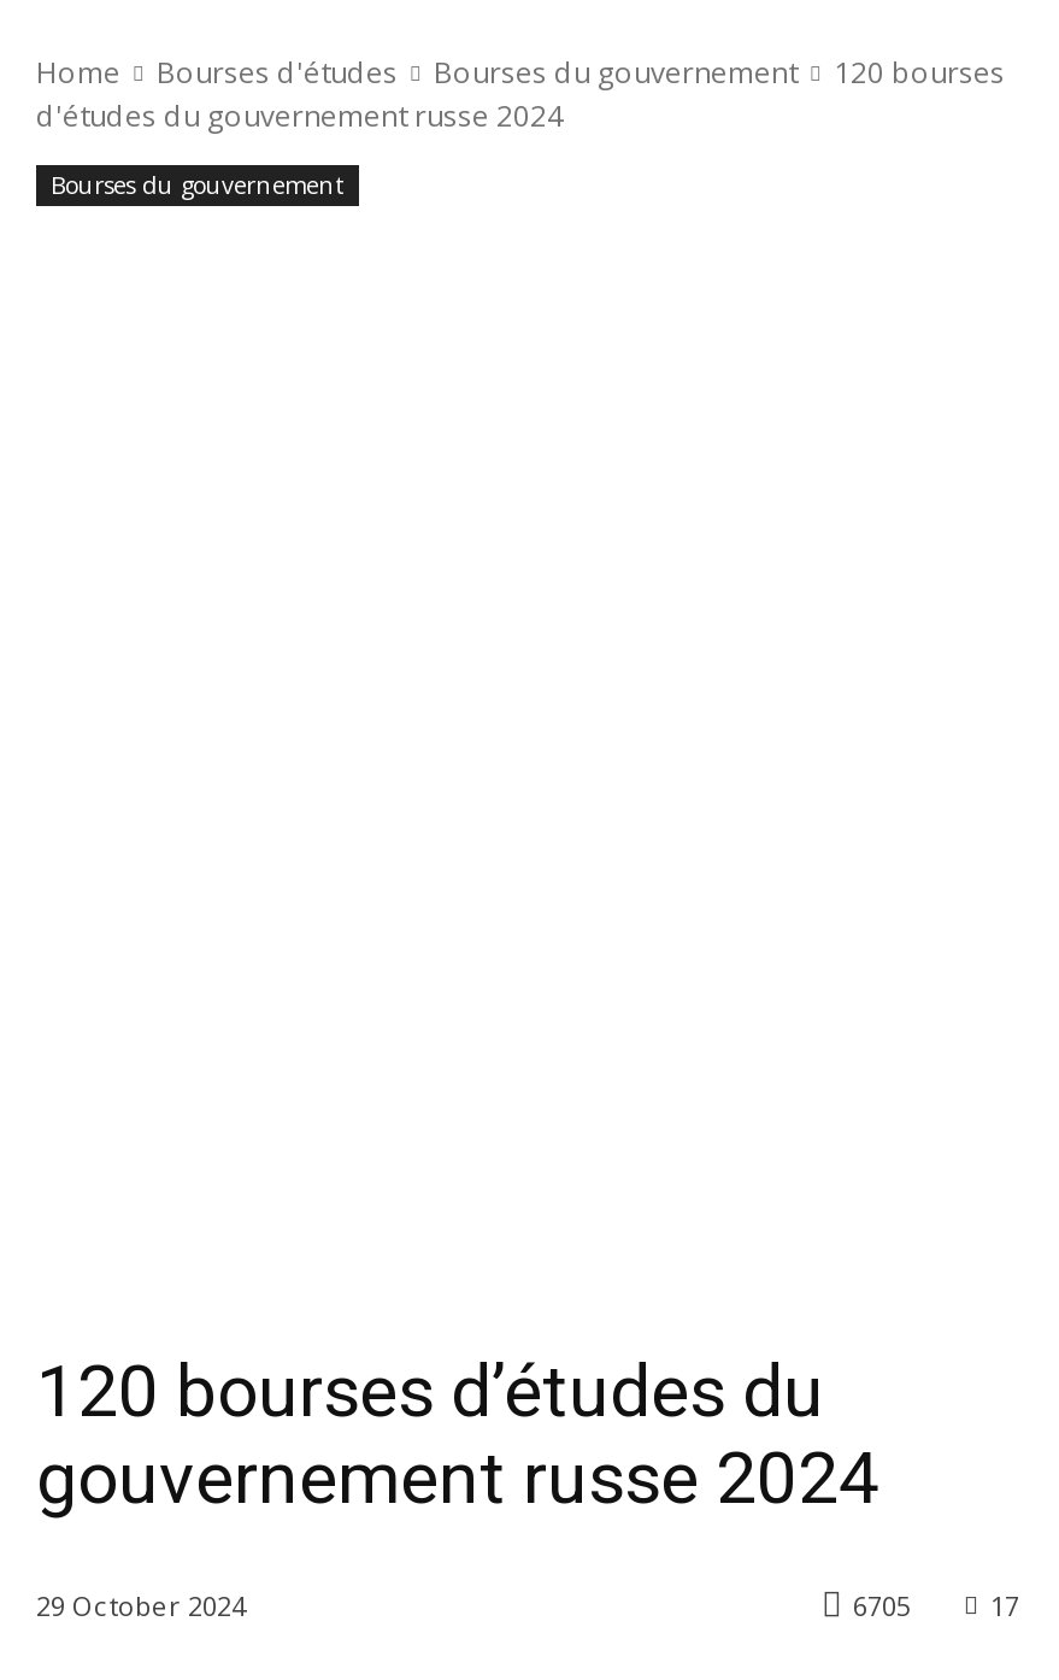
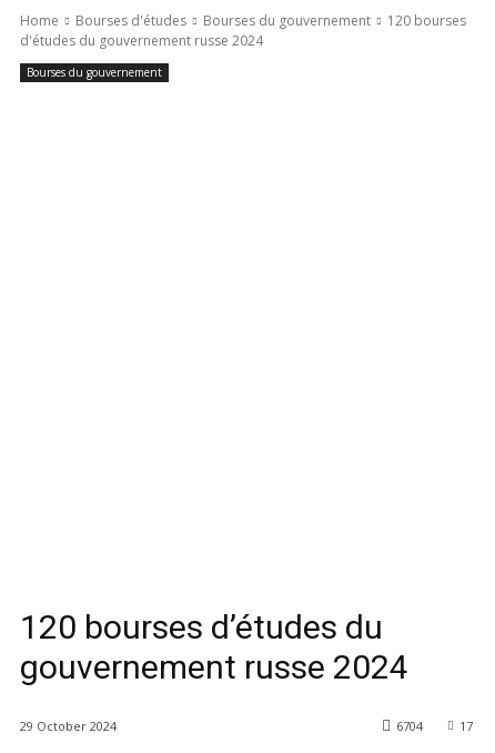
[853,1586,911,1622] 6705 -> [396,717,423,734] 6704

